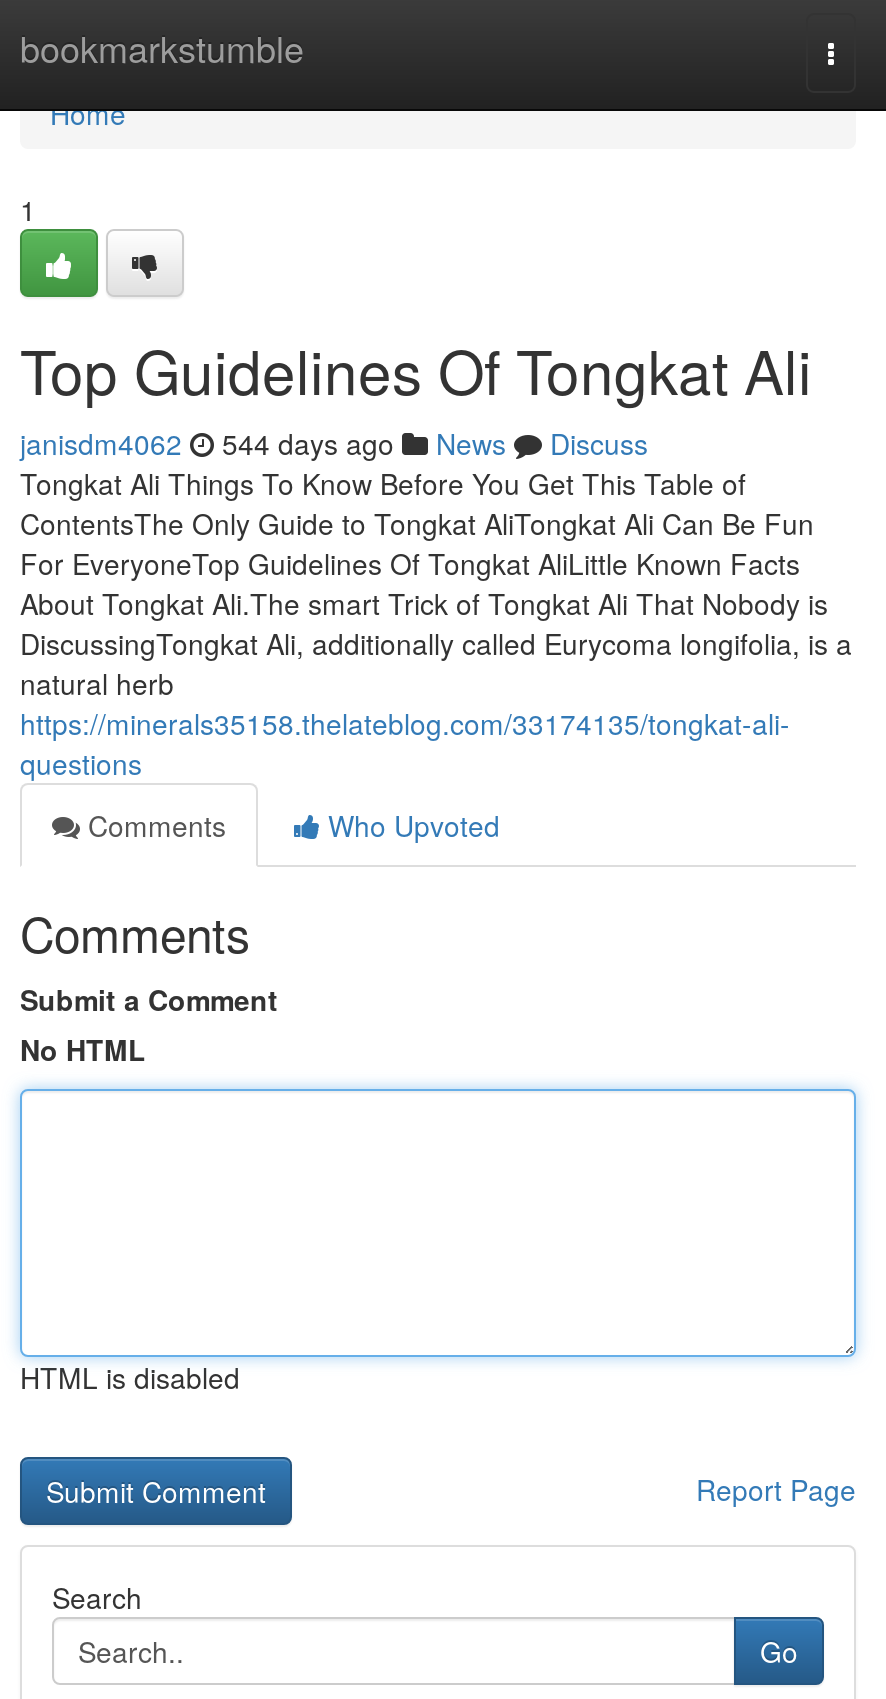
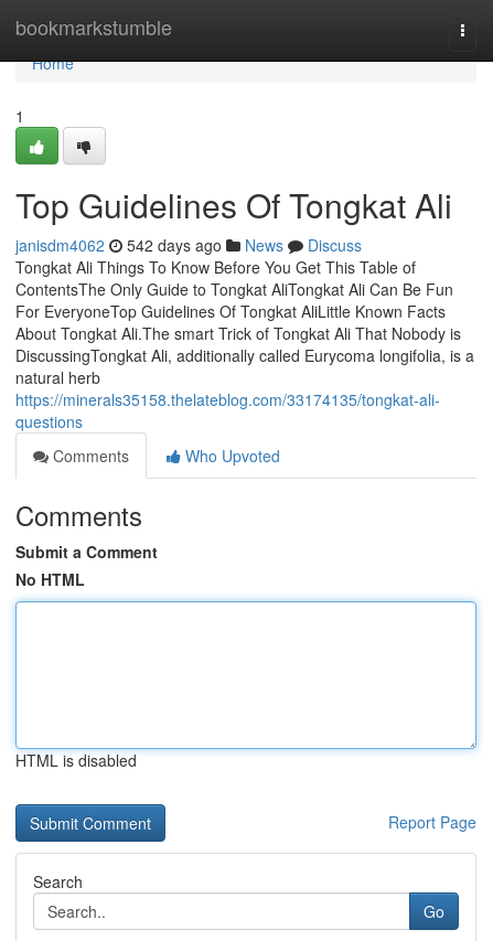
[20,423,648,463] janisdm4062 544 days ago News Discuss -> [15,234,362,256] janisdm4062 542 days ago News Discuss

